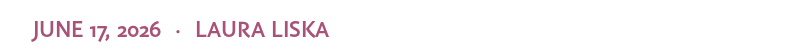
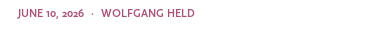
[33,20,161,44] JUNE 17, 2026 -> [18,8,84,20] JUNE 10, 2026
[195,20,329,44] LAURA LISKA -> [101,8,195,20] WOLFGANG HELD

